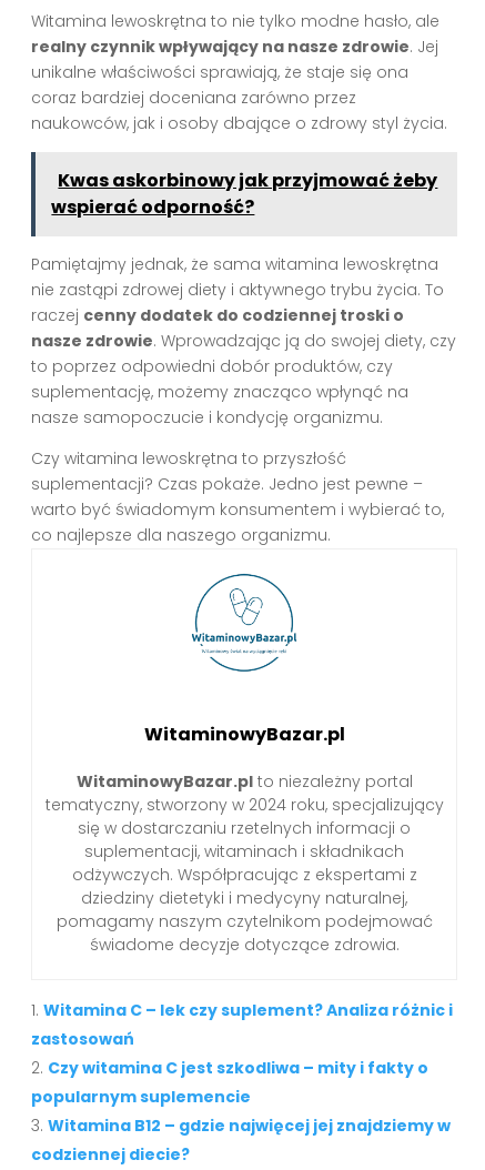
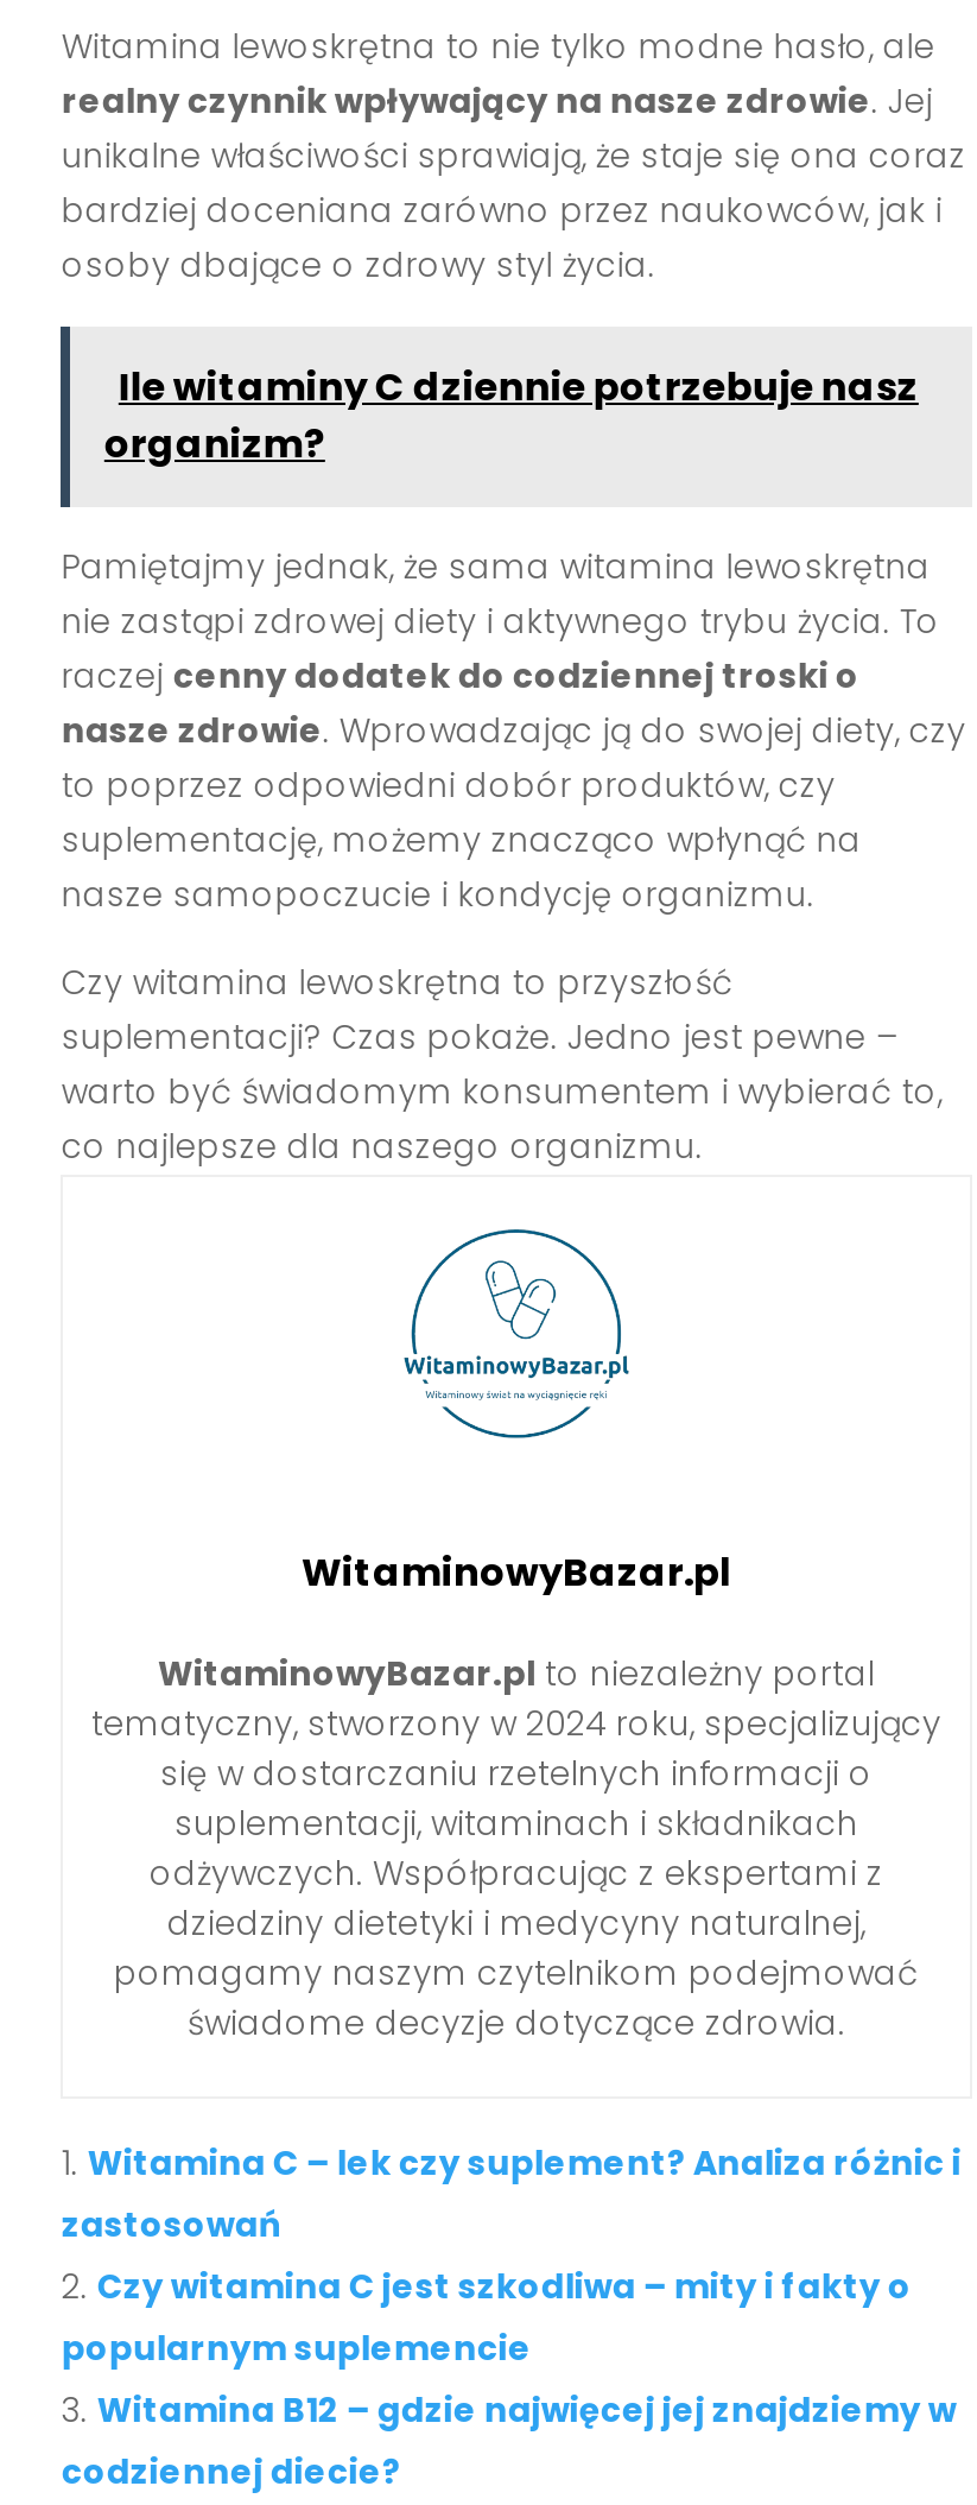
[51,167,438,220] Kwas askorbinowy jak przyjmować żeby | wspierać odporność? -> [104,359,919,471] Ile witaminy C dziennie potrzebuje nasz | organizm?

